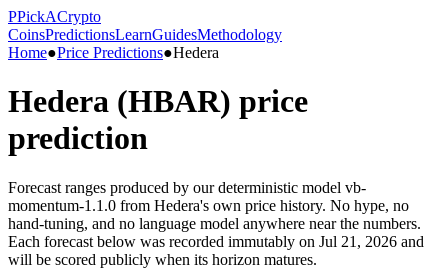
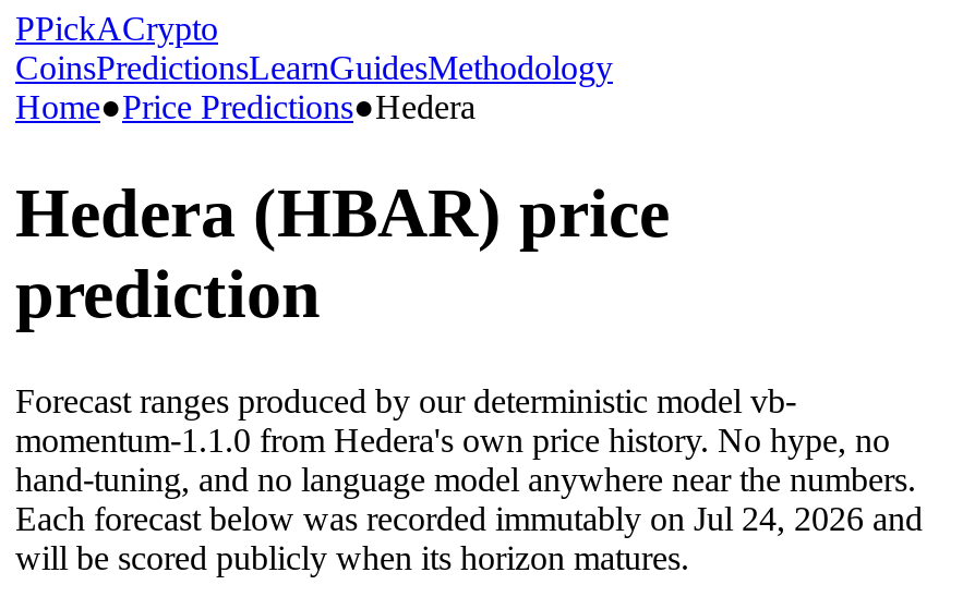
[8,233,424,250] Each forecast below was recorded immutably on Jul 21, 2026 and -> [15,500,923,537] Each forecast below was recorded immutably on Jul 24, 2026 and

